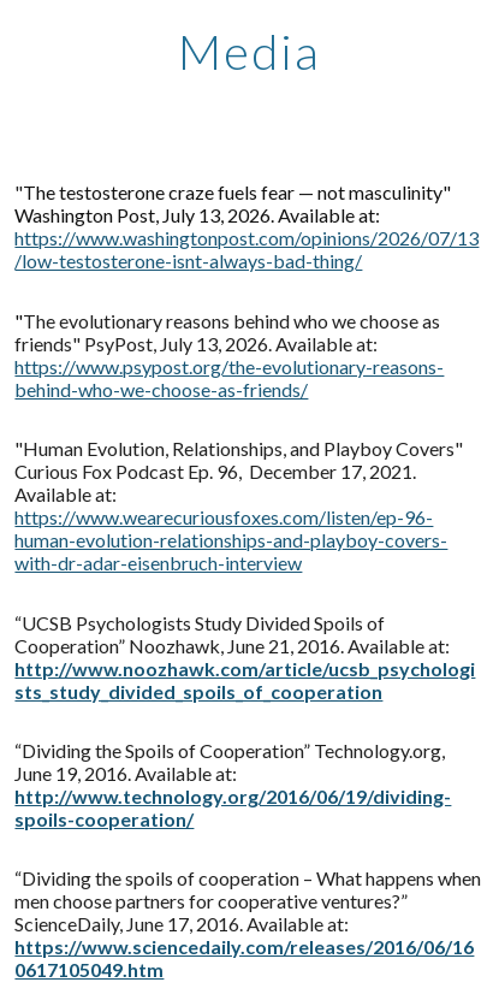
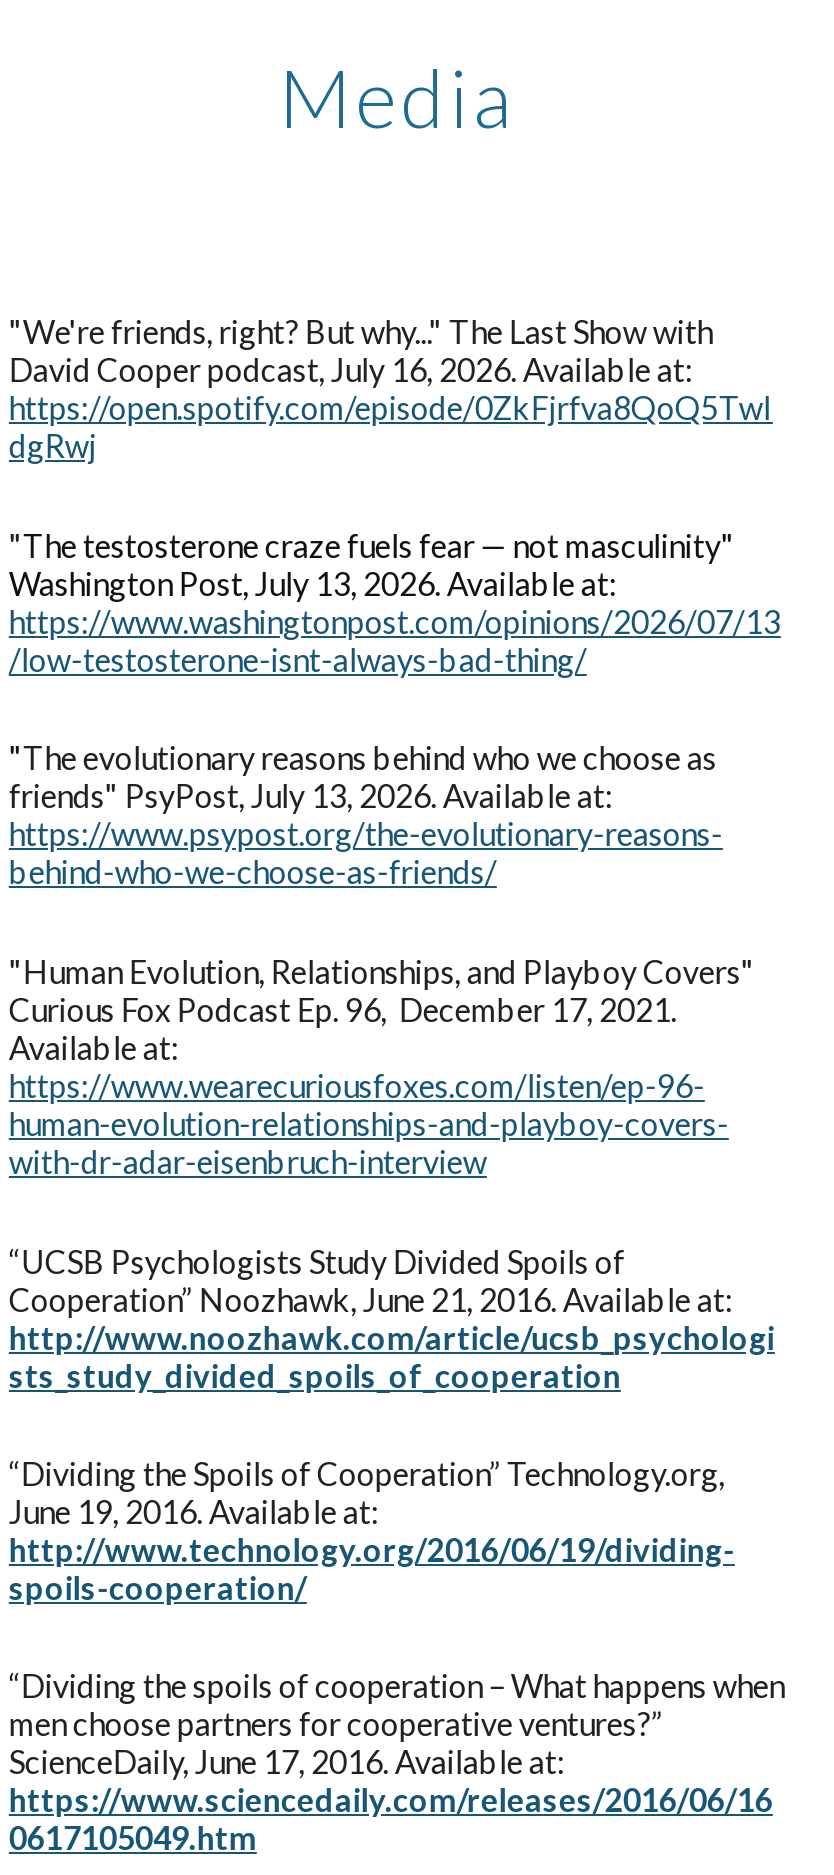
none -> [9,312,773,464] "We're friends, right? But why..." The Last Show with | David Cooper podcast, July 16, 2026. Available at: | https://open.spotify.com/episode/0ZkFjrfva8QoQ5TwI | dgRwj

